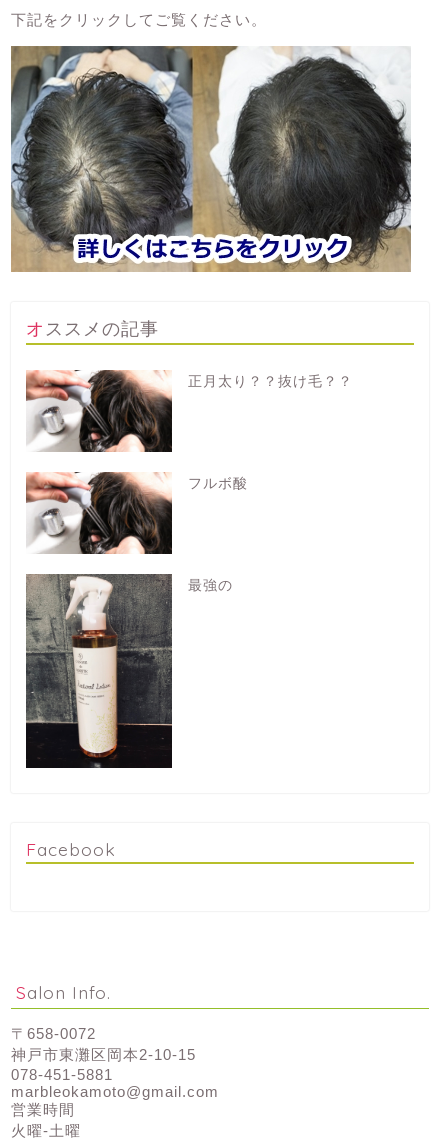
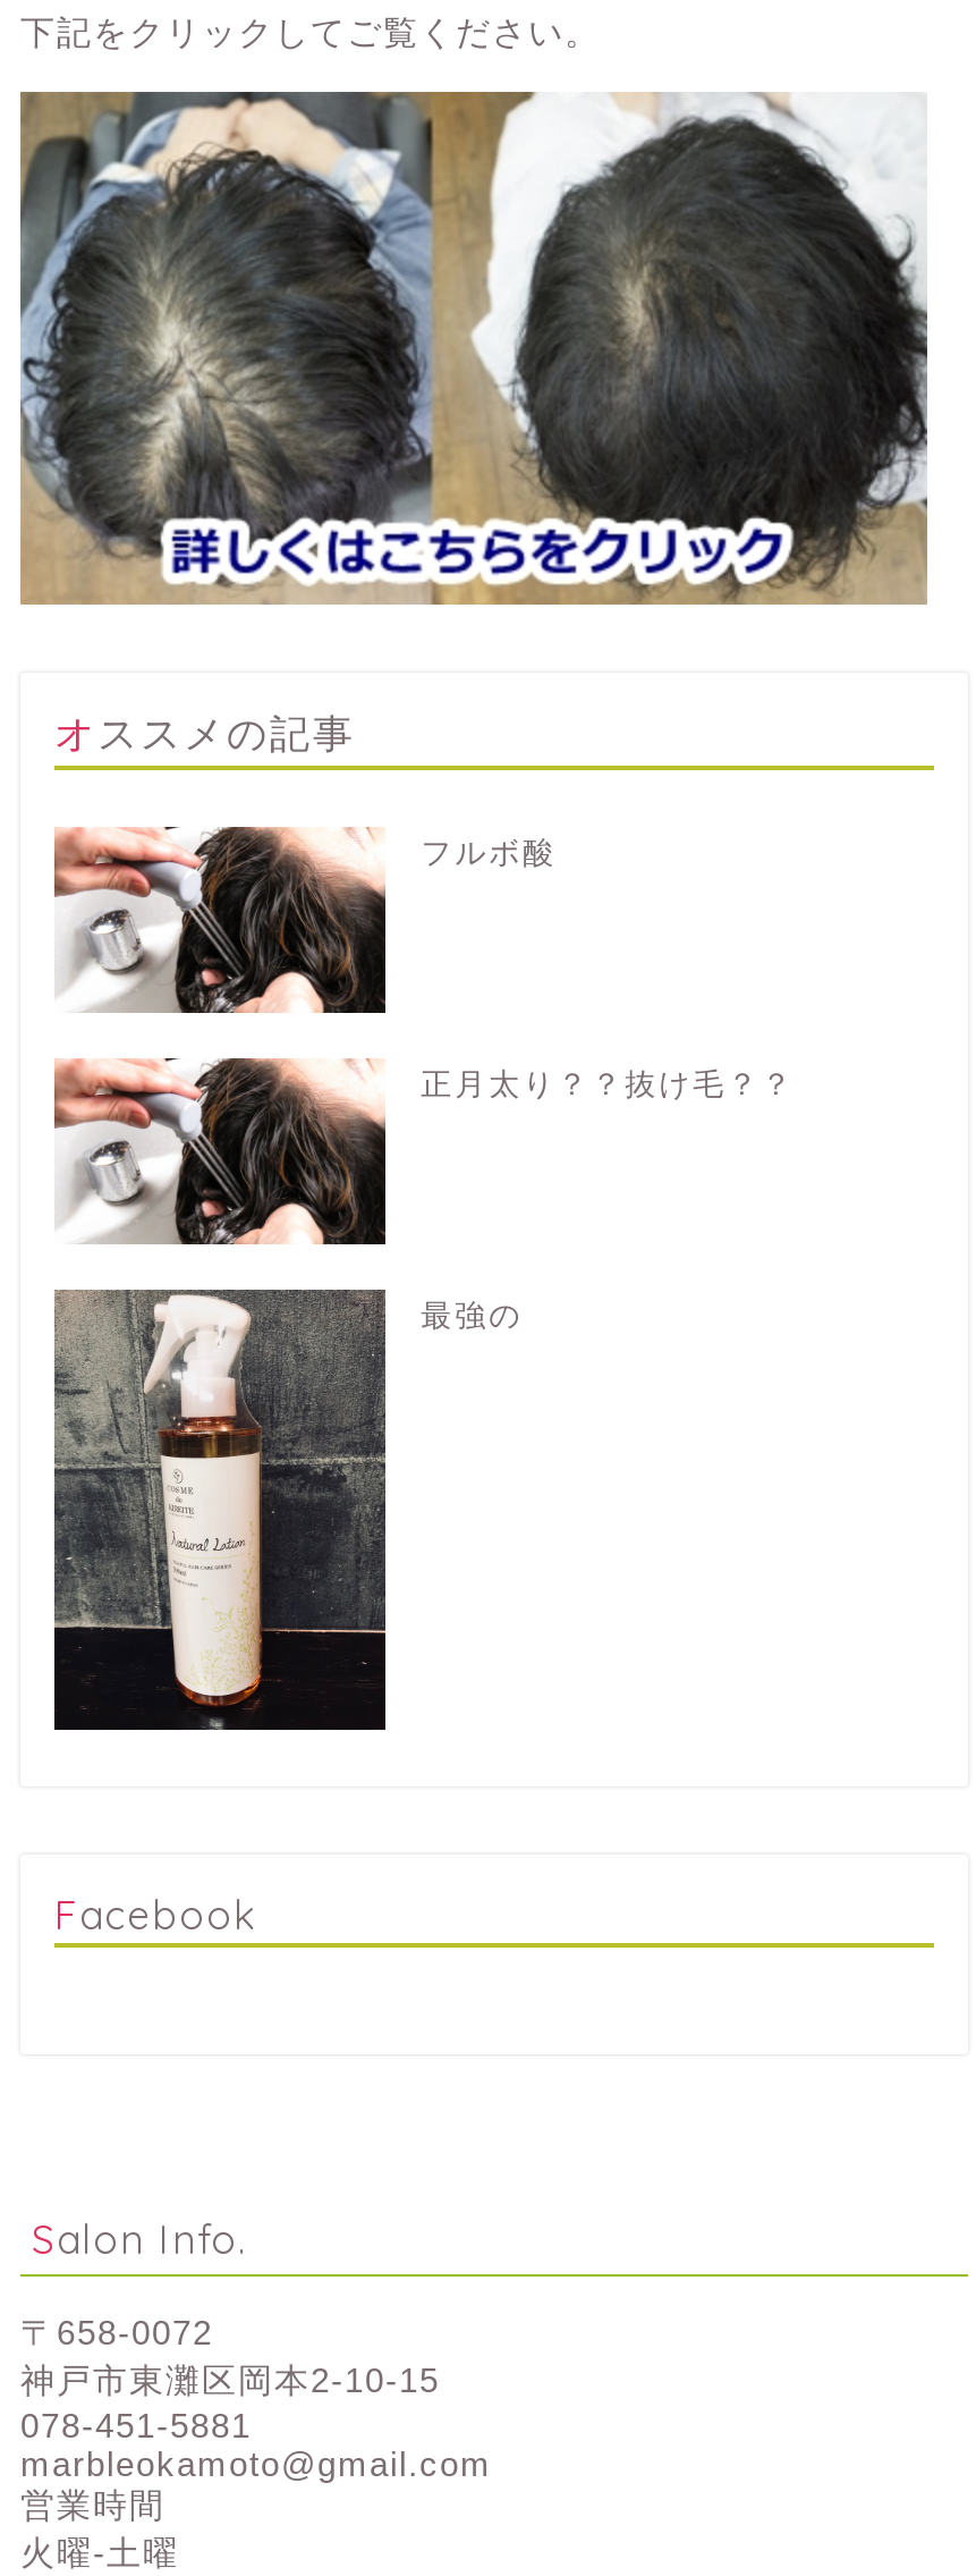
moved [25,368,353,454] -> [52,1054,795,1249]: [image] | 正月太り？？抜け毛？？
moved [188,476,248,491] -> [421,836,557,870]: フルボ酸

